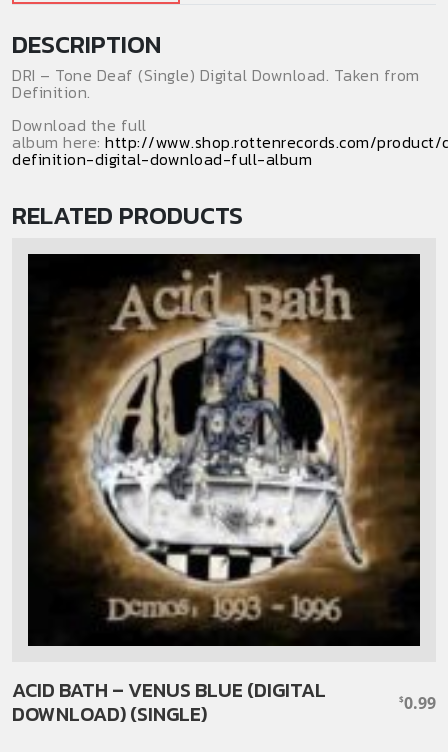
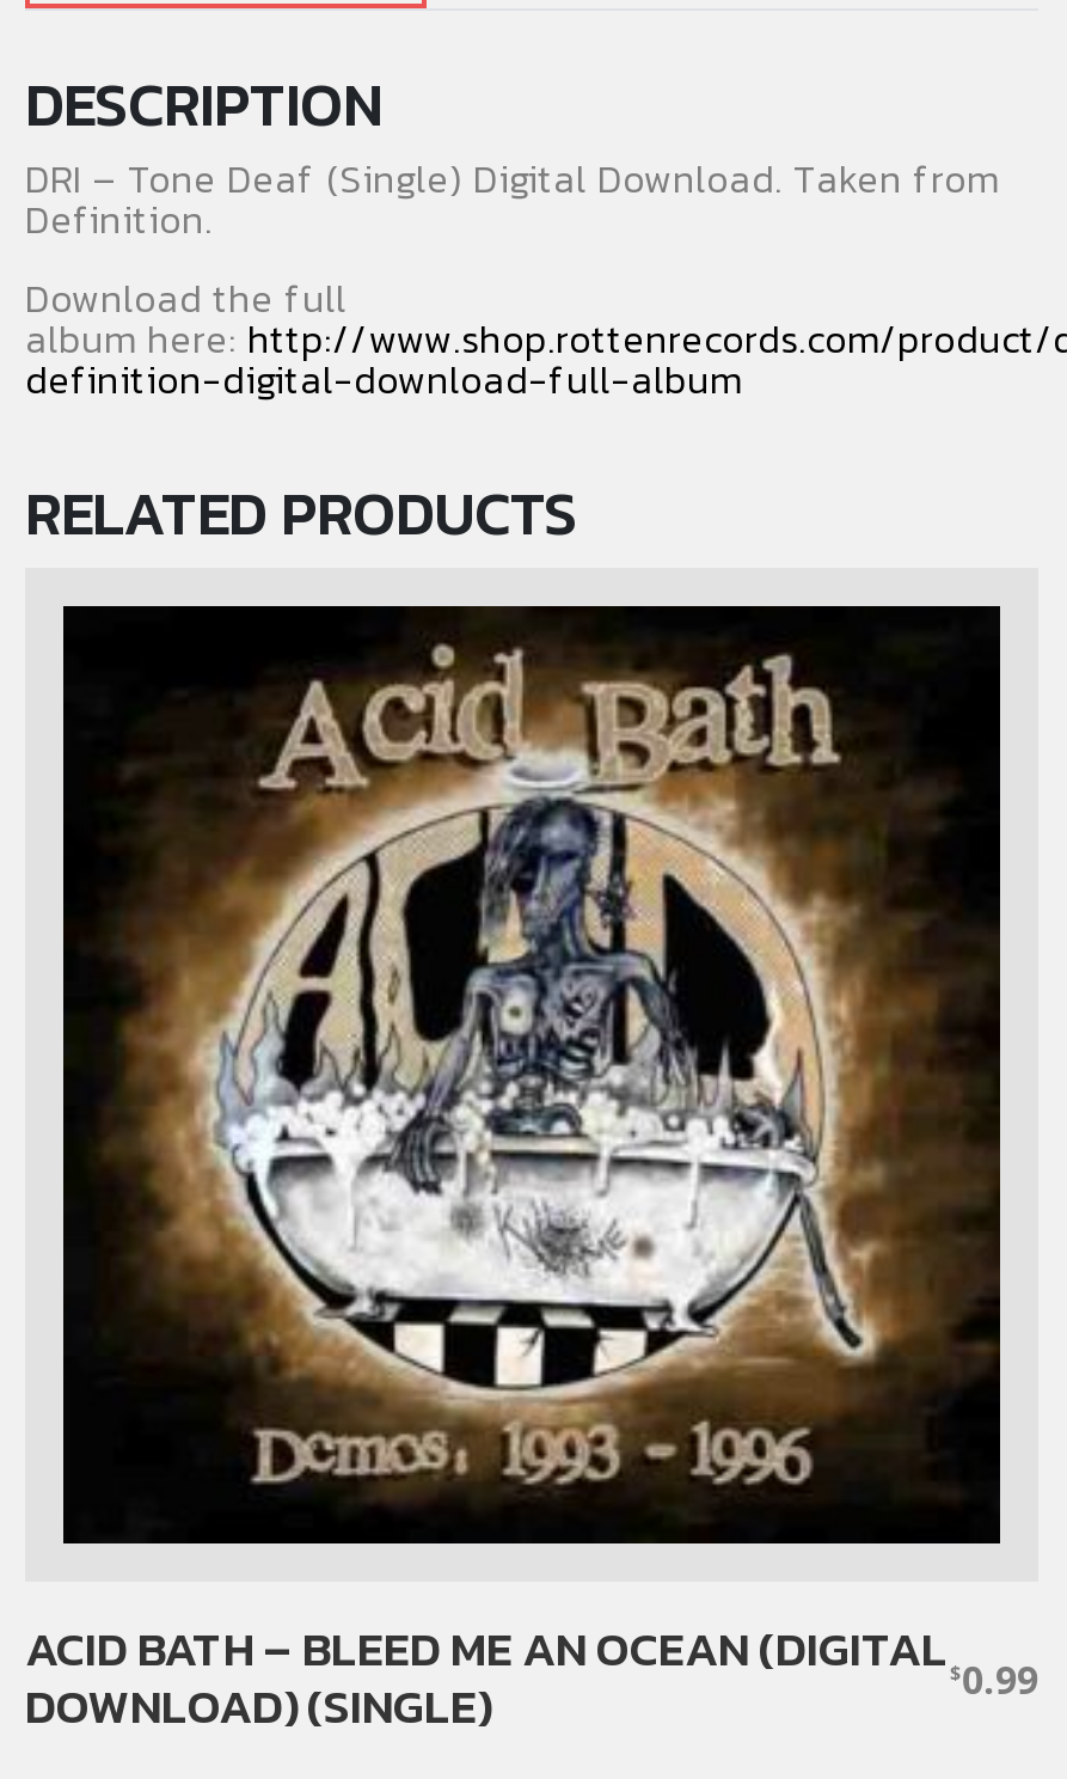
[12,675,326,705] ACID BATH – VENUS BLUE (DIGITAL -> [25,1613,948,1685] ACID BATH – BLEED ME AN OCEAN (DIGITAL

